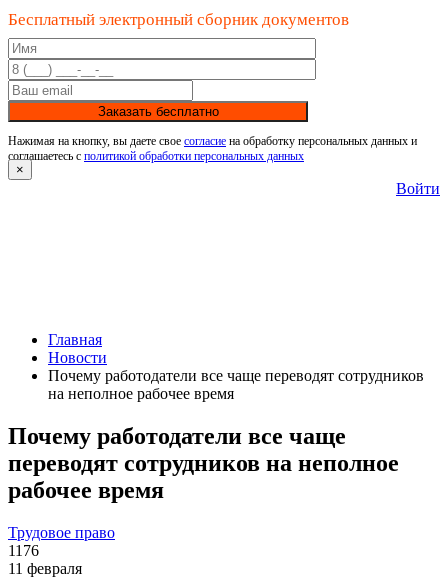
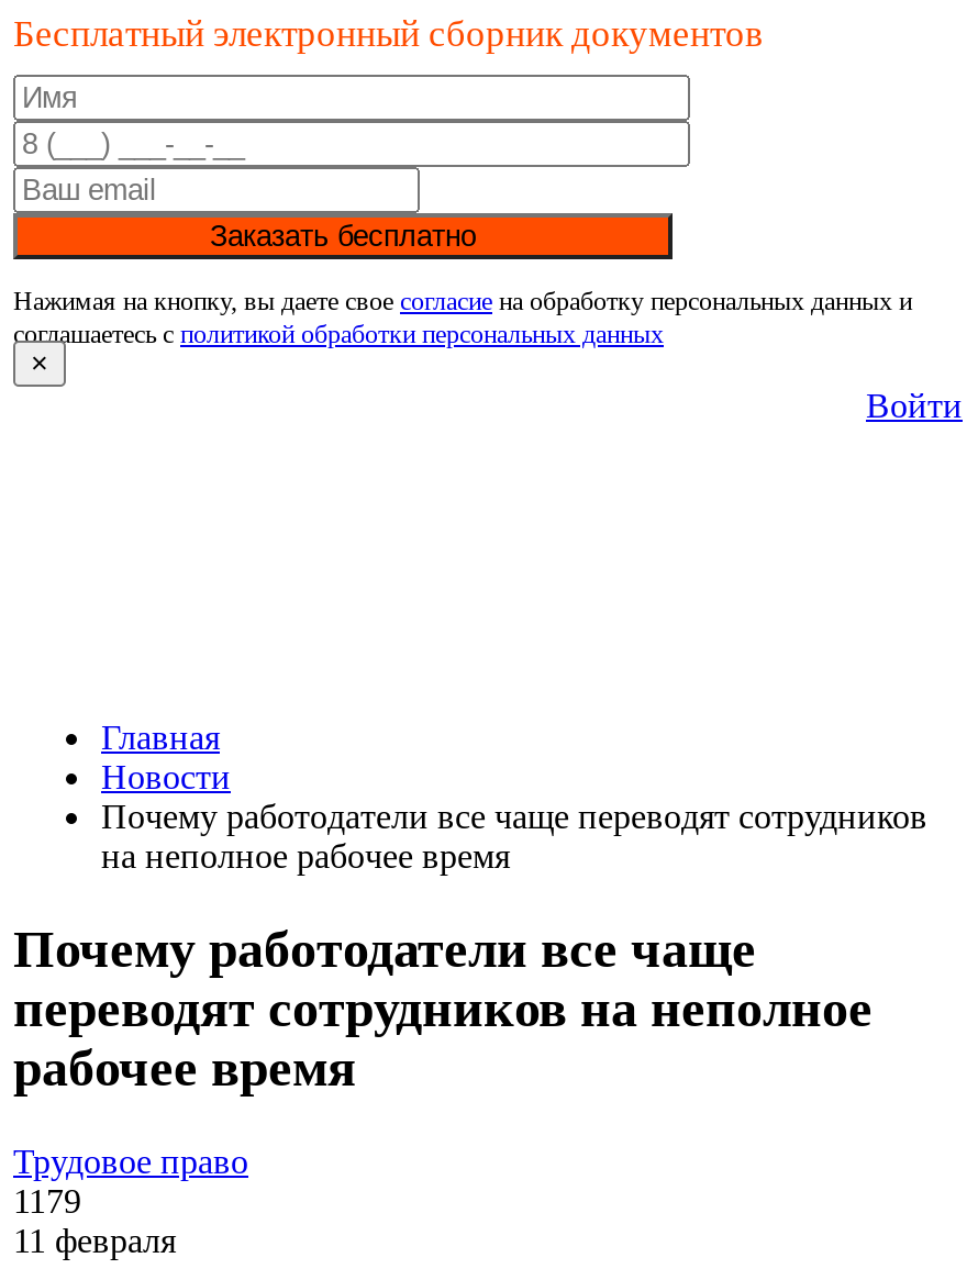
[8,542,39,559] 1176 -> [13,1182,81,1219] 1179

